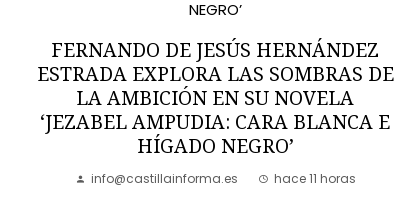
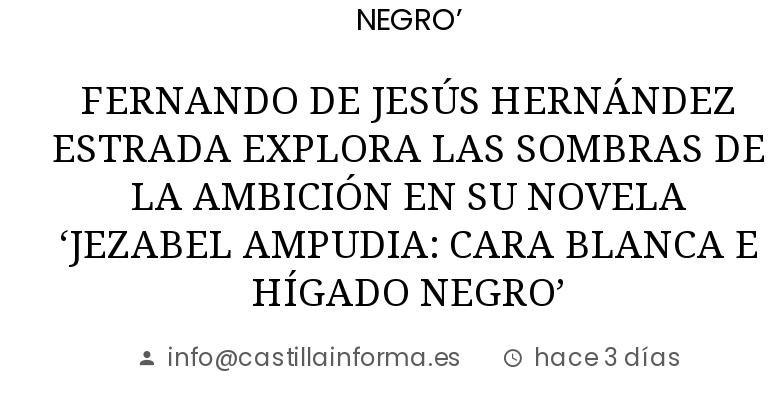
[273,170,355,187] hace 11 horas -> [534,340,682,374] hace 3 días

